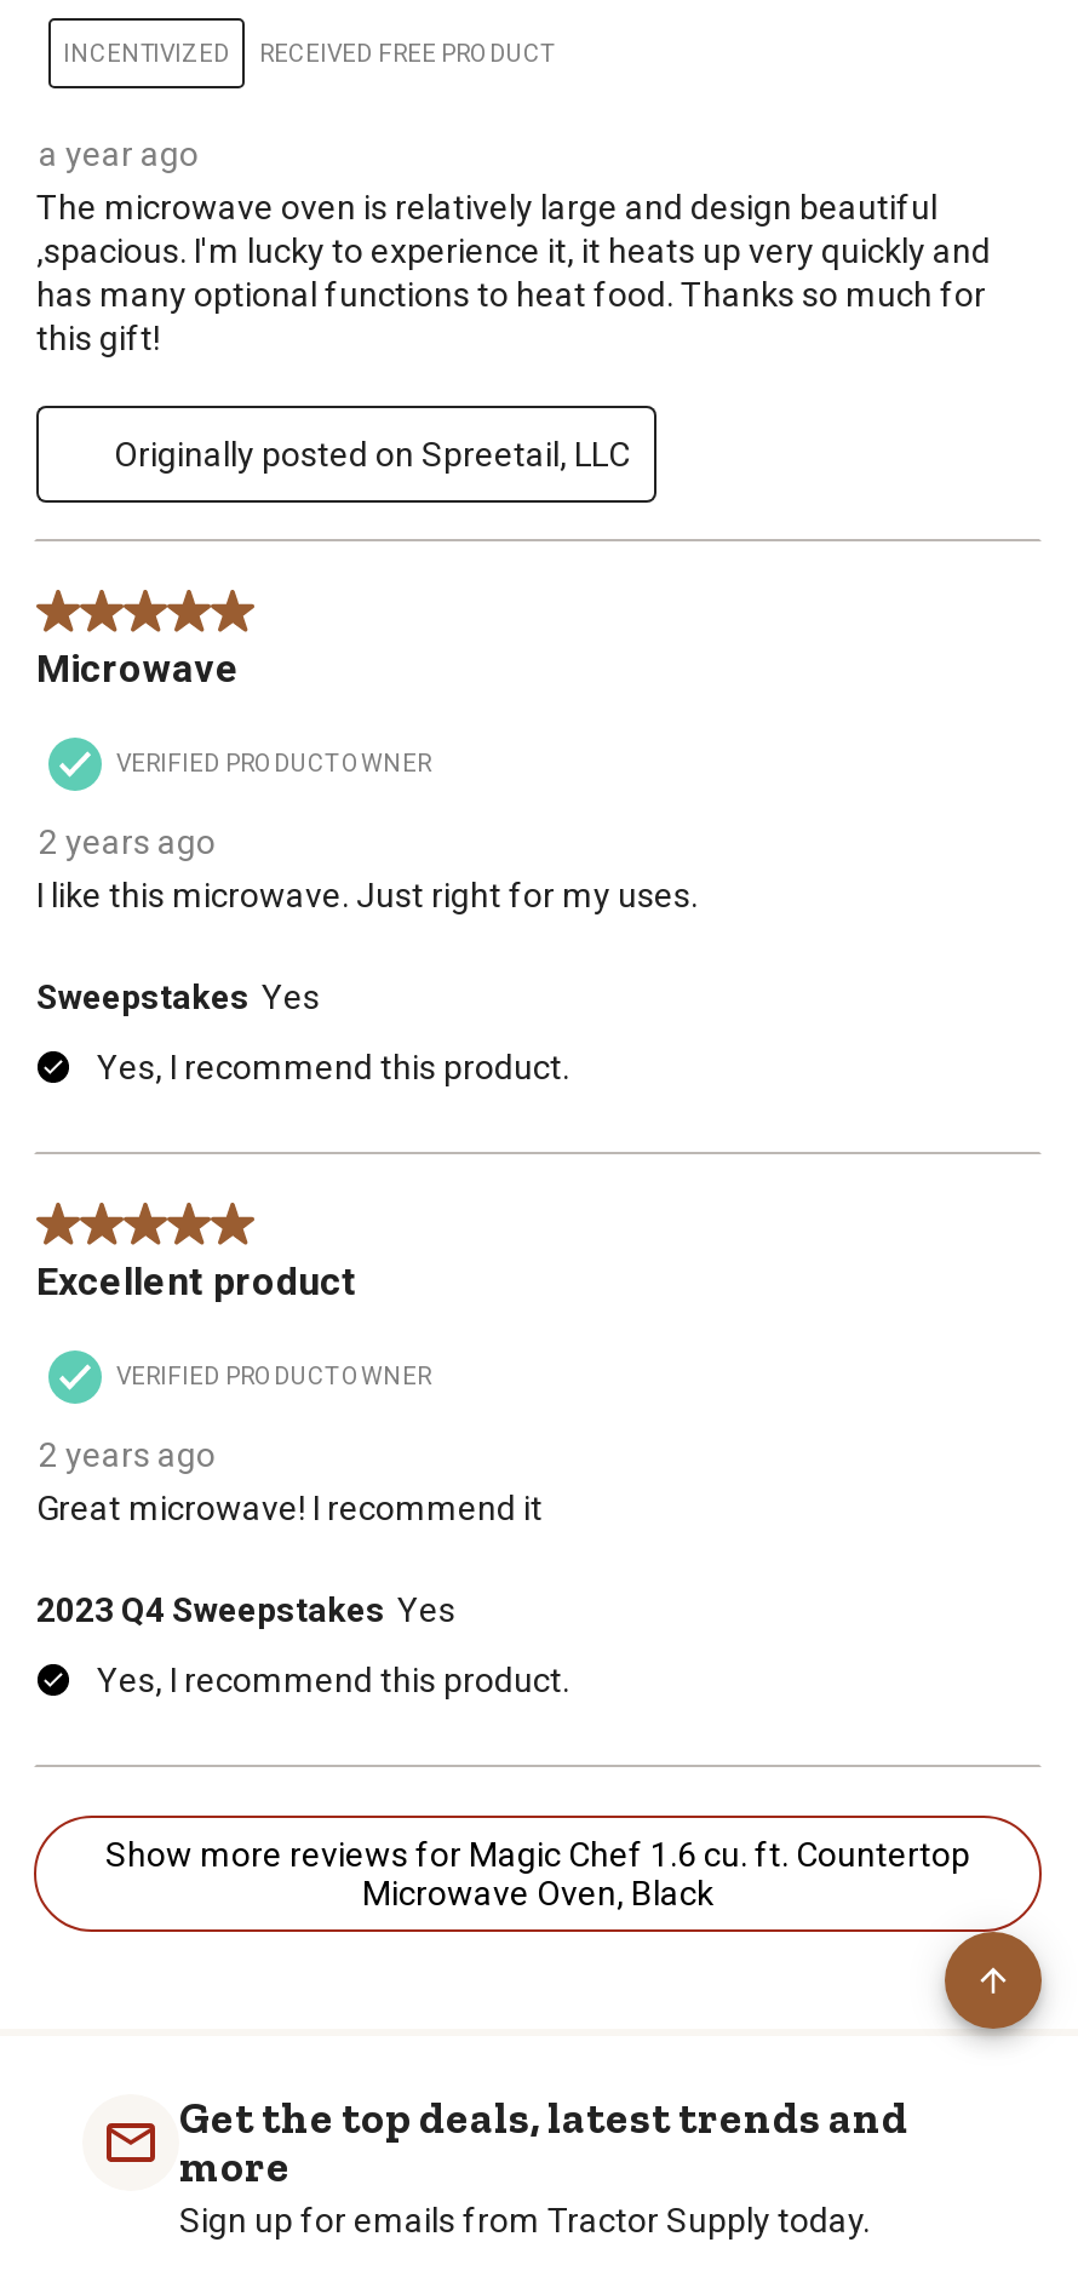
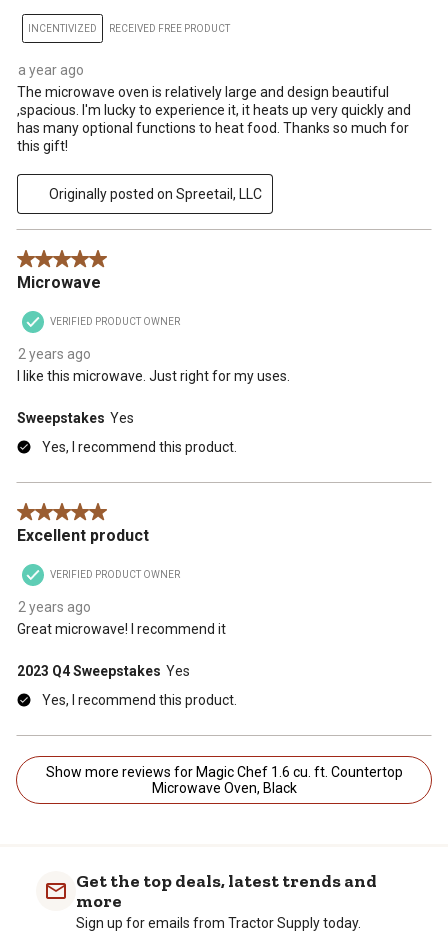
[937,1908,1049,2046] [image] -> none

